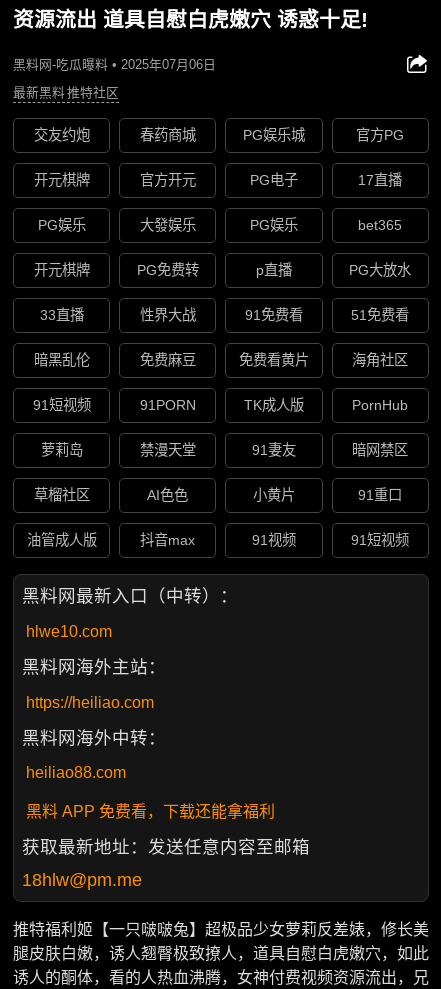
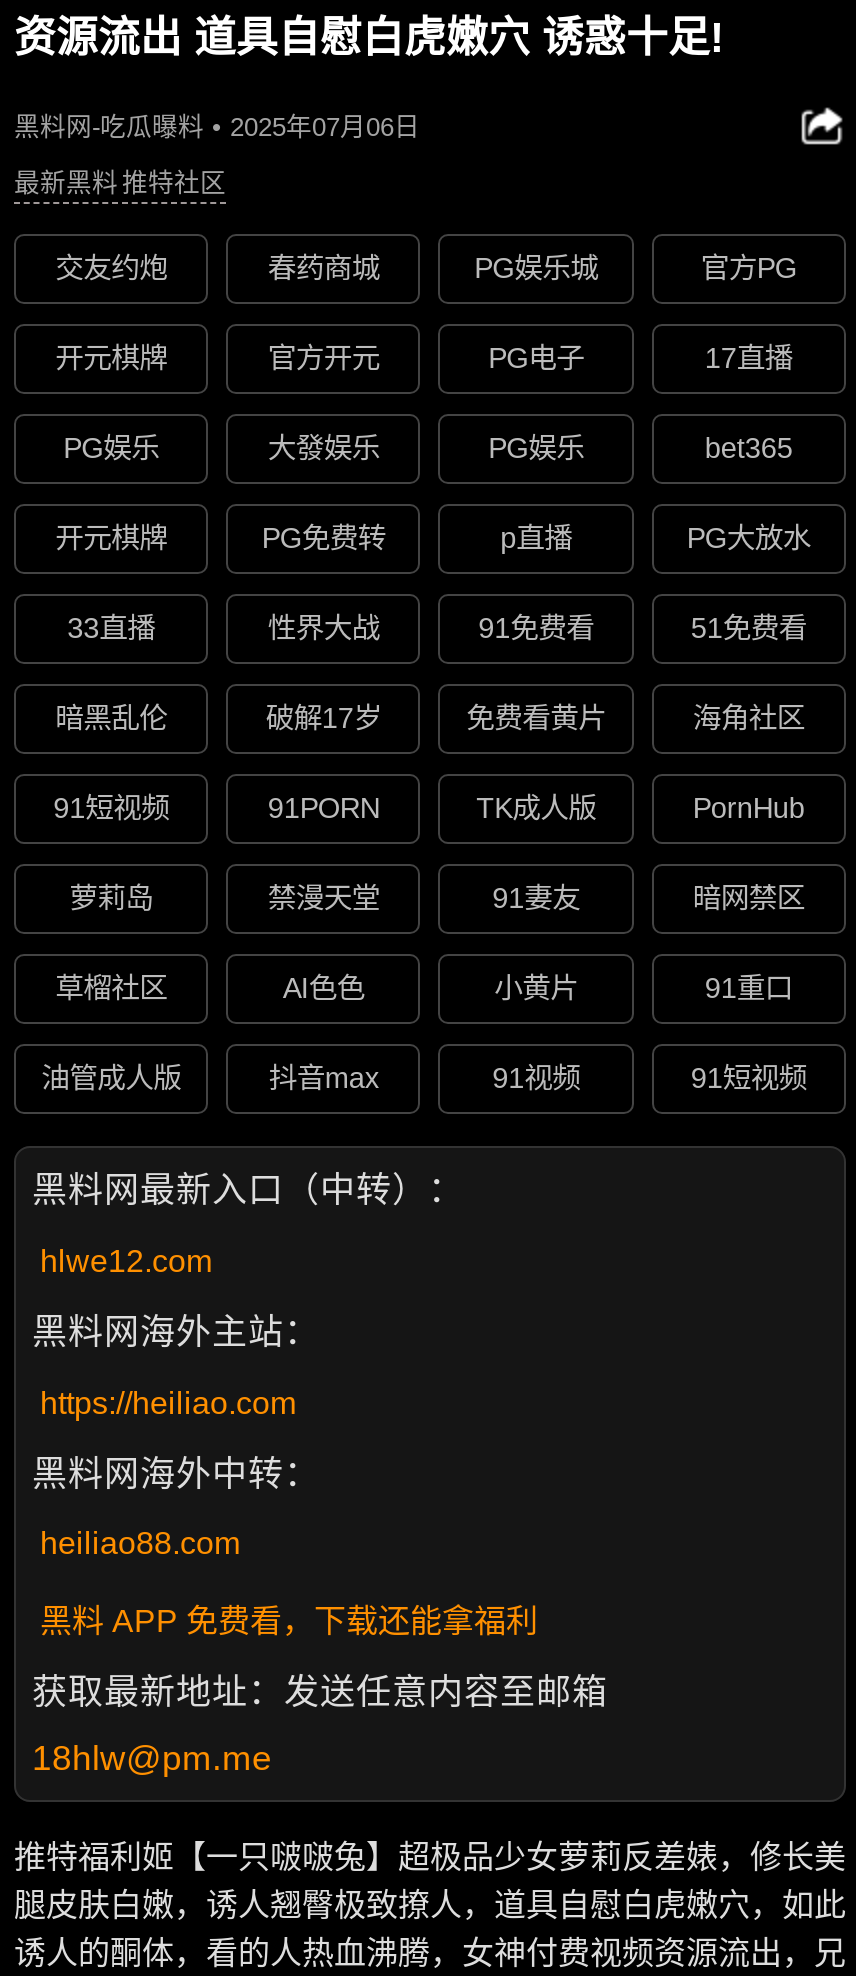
[140,352,196,368] 免费麻豆 -> [266,703,382,735] 破解17岁
[26,623,112,640] hlwe10.com -> [40,1244,212,1278] hlwe12.com

